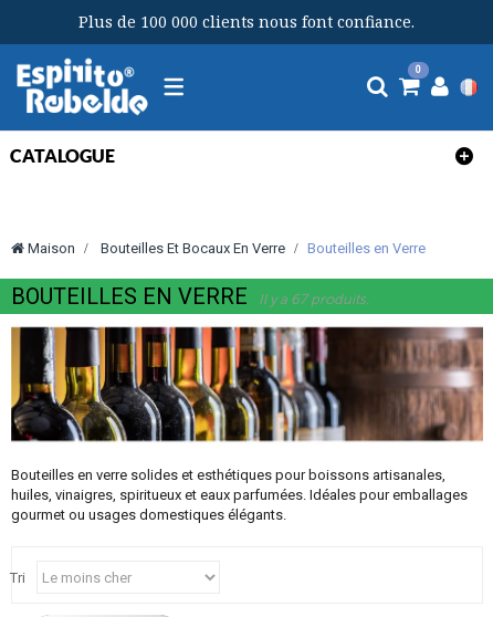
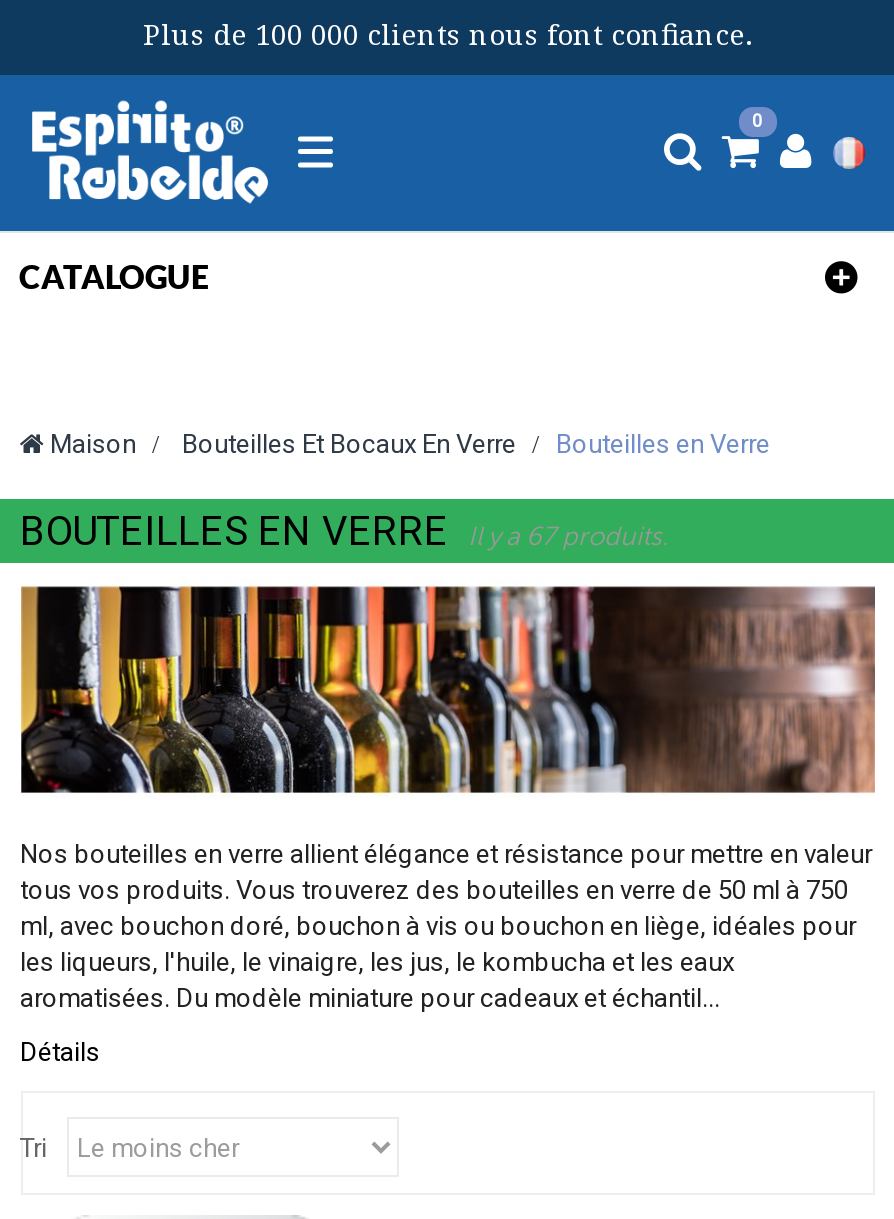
[11,467,467,523] Bouteilles en verre solides et esthétiques pour boissons artisanales, | huiles, vinaigres, spiritueux et eaux parfumées. Idéales pour emballages | gourmet ou usages domestiques élégants. -> [20,839,872,1067] Nos bouteilles en verre allient élégance et résistance pour mettre en valeur | tous vos produits. Vous trouverez des bouteilles en verre de 50 ml à 750 | ml, avec bouchon doré, bouchon à vis ou bouchon en liège, idéales pour | les liqueurs, l'huile, le vinaigre, les jus, le kombucha et les eaux | aromatisées. Du modèle miniature pour cadeaux et échantil... | Détails

